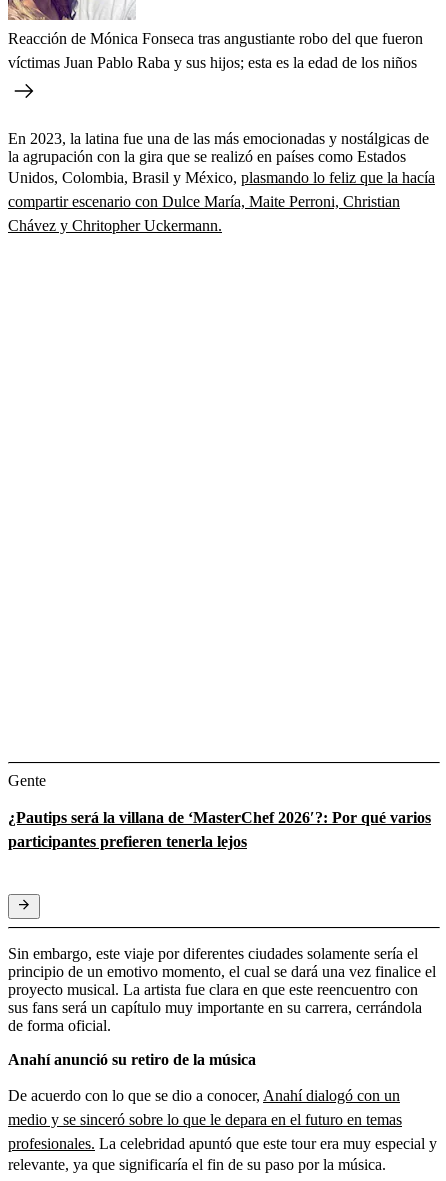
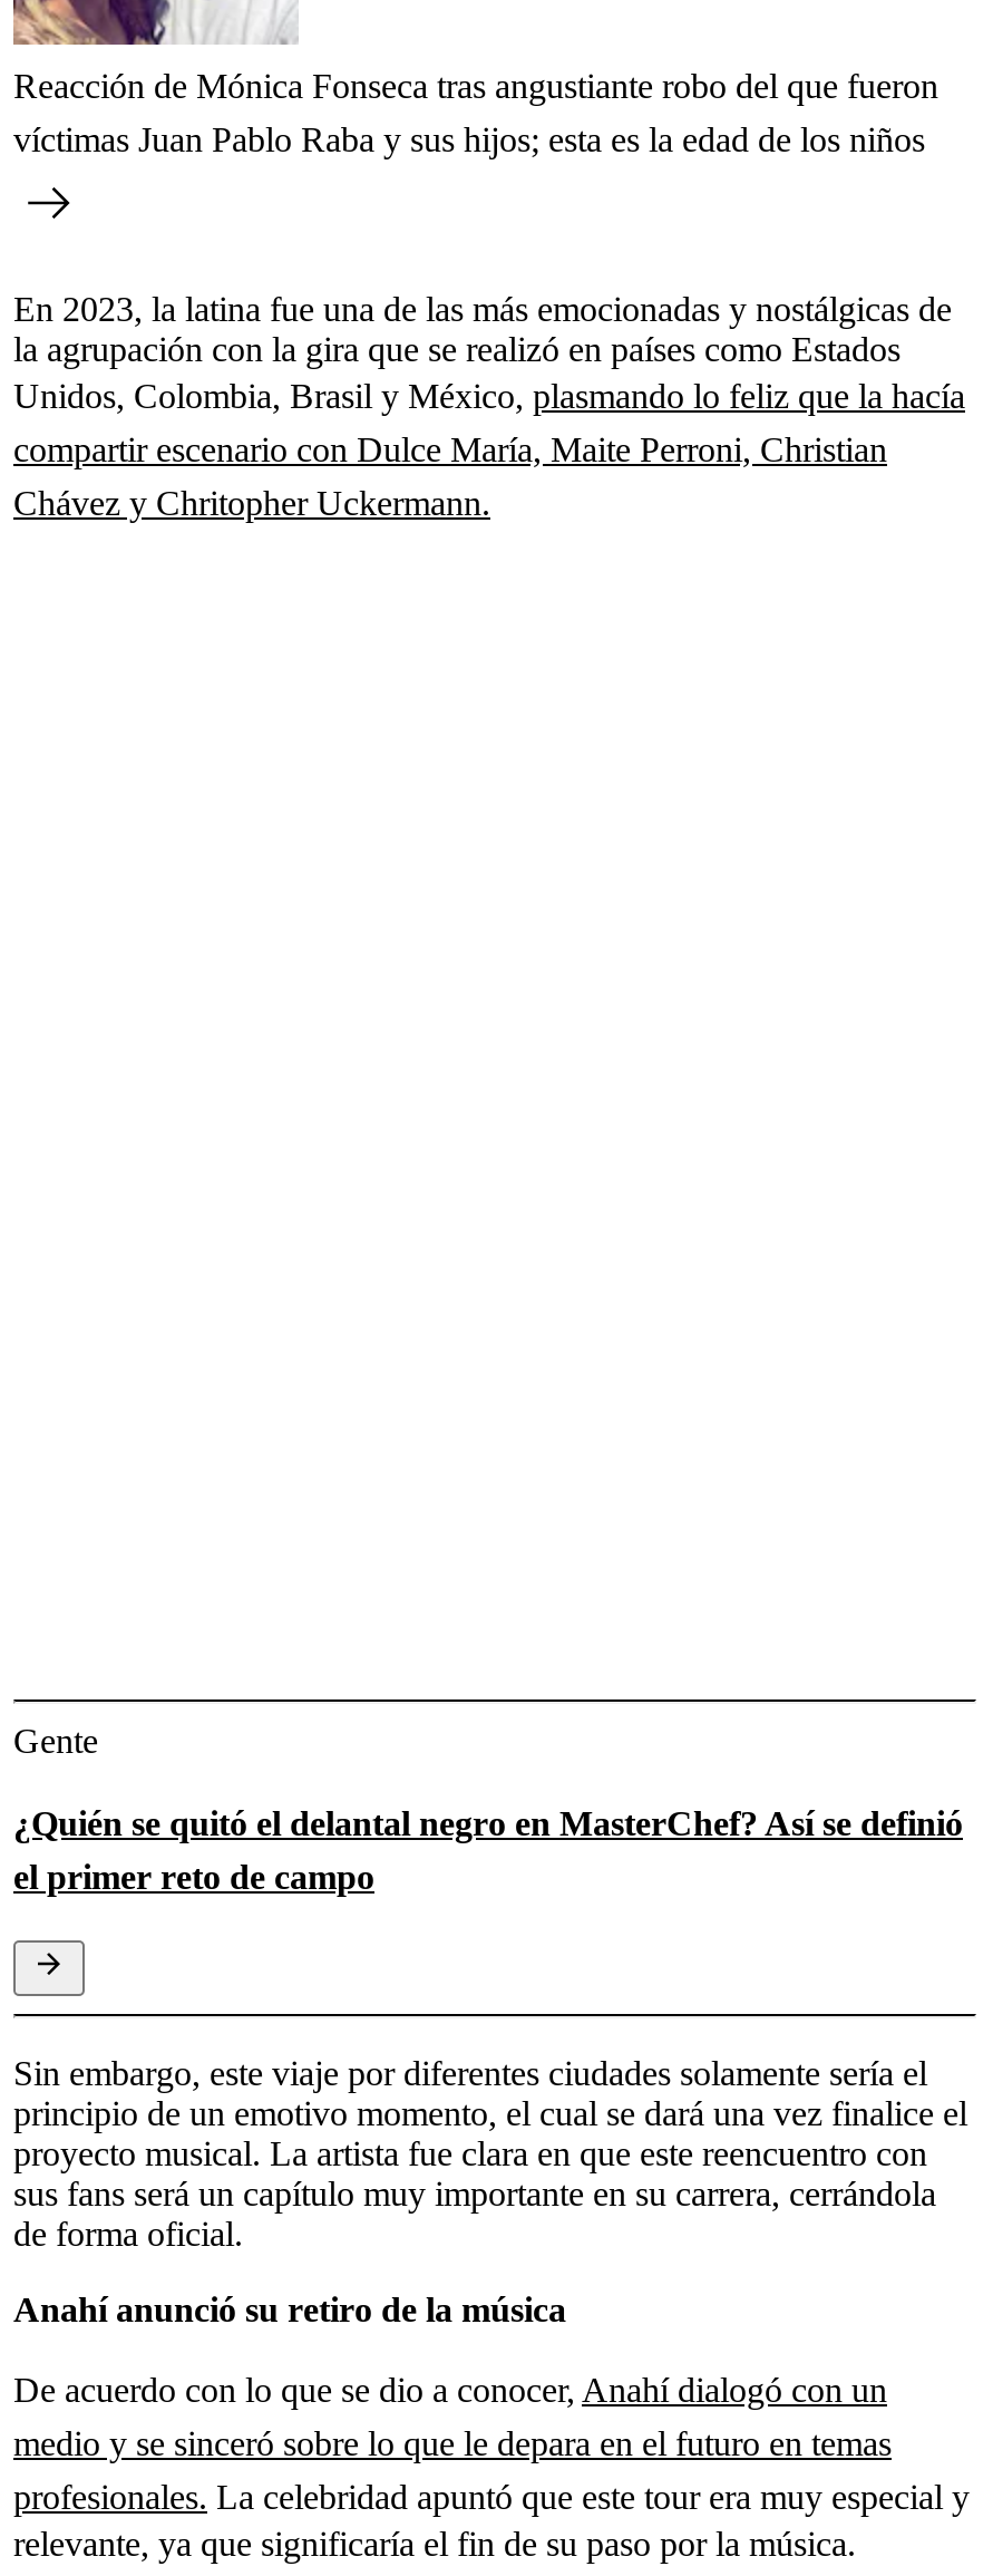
[8,809,431,850] ¿Pautips será la villana de ‘MasterChef 2026′?: Por qué varios | participantes prefieren tenerla lejos -> [13,1803,963,1895] ¿Quién se quitó el delantal negro en MasterChef? Así se definió | el primer reto de campo

